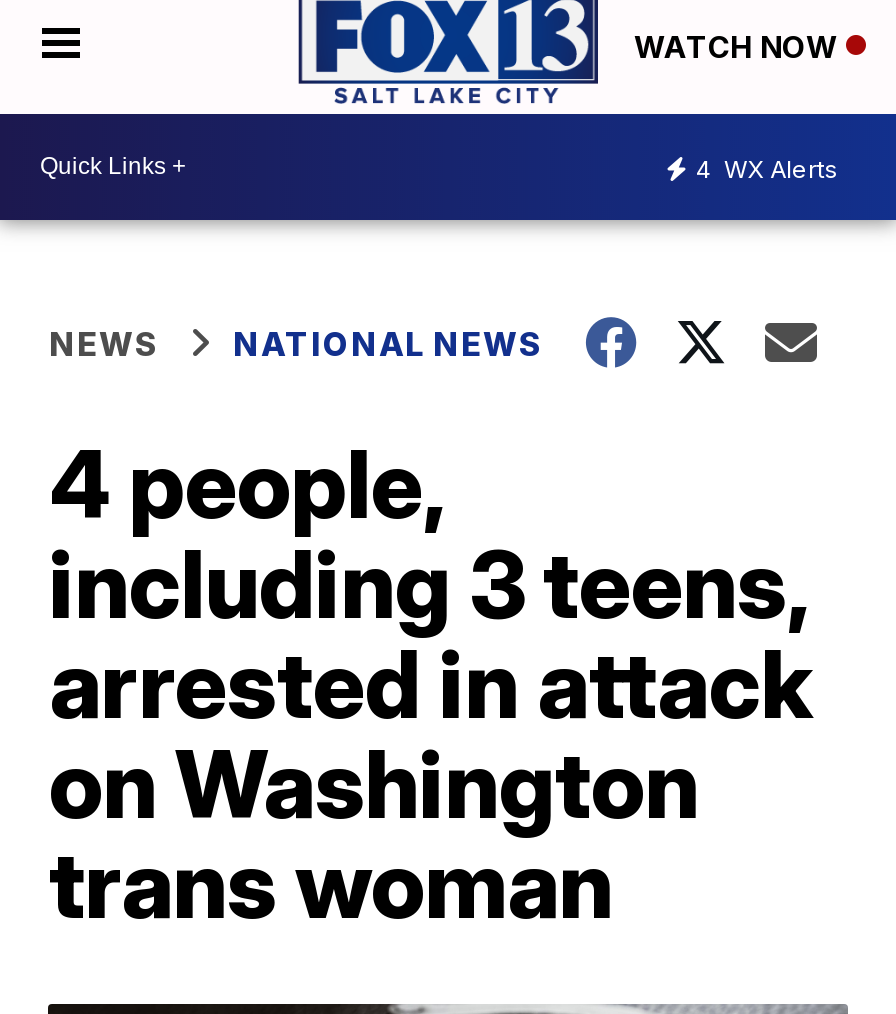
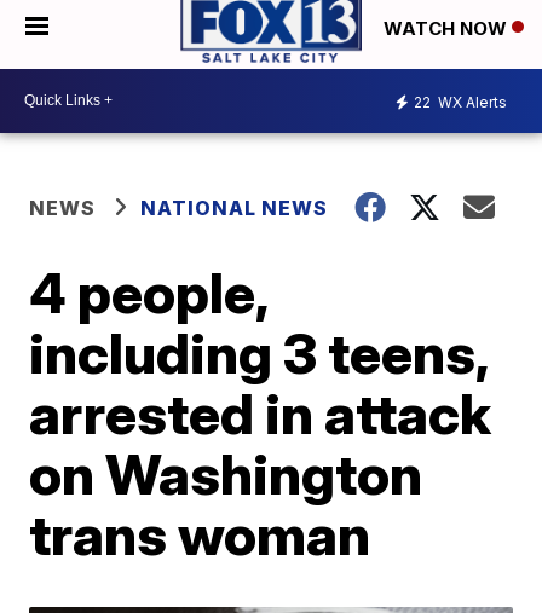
[696,154,838,184] 4 WX Alerts -> [414,93,507,111] 22 WX Alerts

